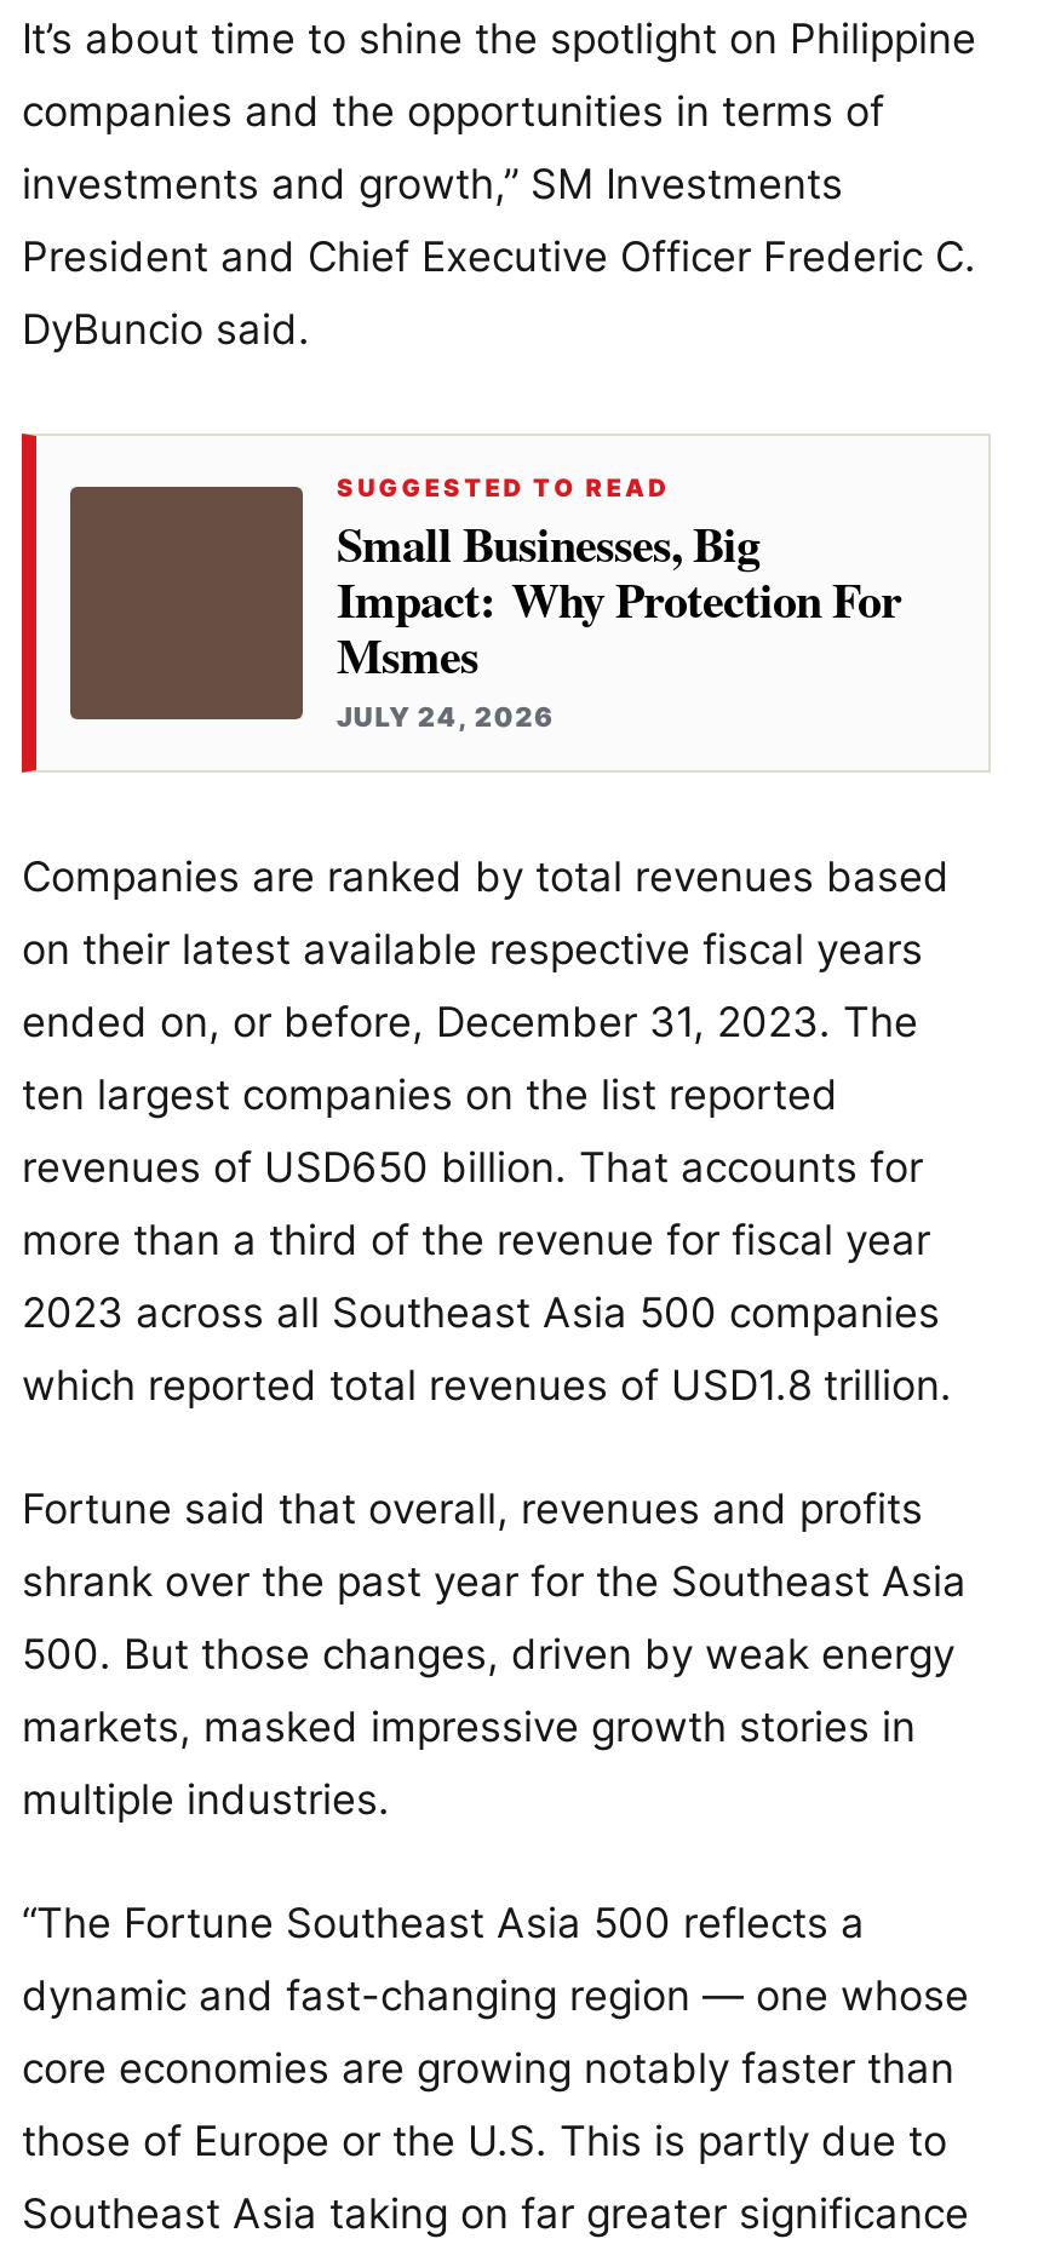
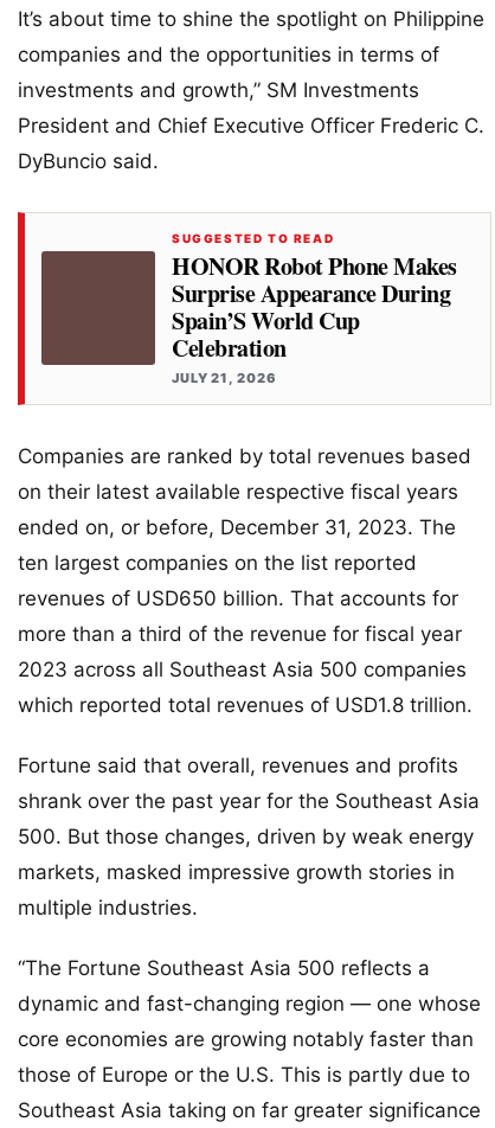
[337,508,901,733] Small Businesses, Big | Impact: Why Protection For | Msmes | JULY 24, 2026 -> [172,248,457,386] HONOR Robot Phone Makes | Surprise Appearance During | Spain’S World Cup | Celebration | JULY 21, 2026

